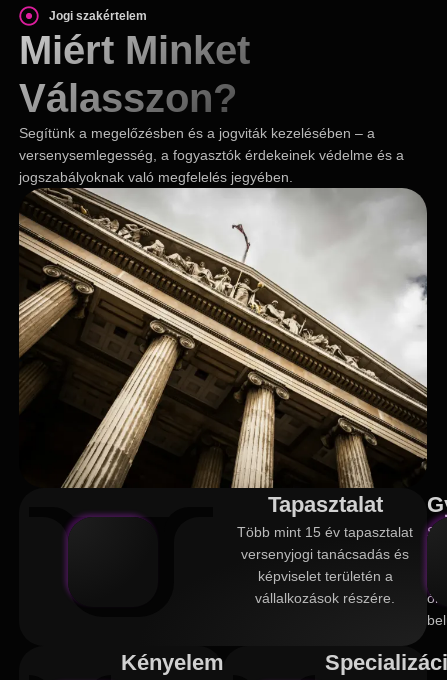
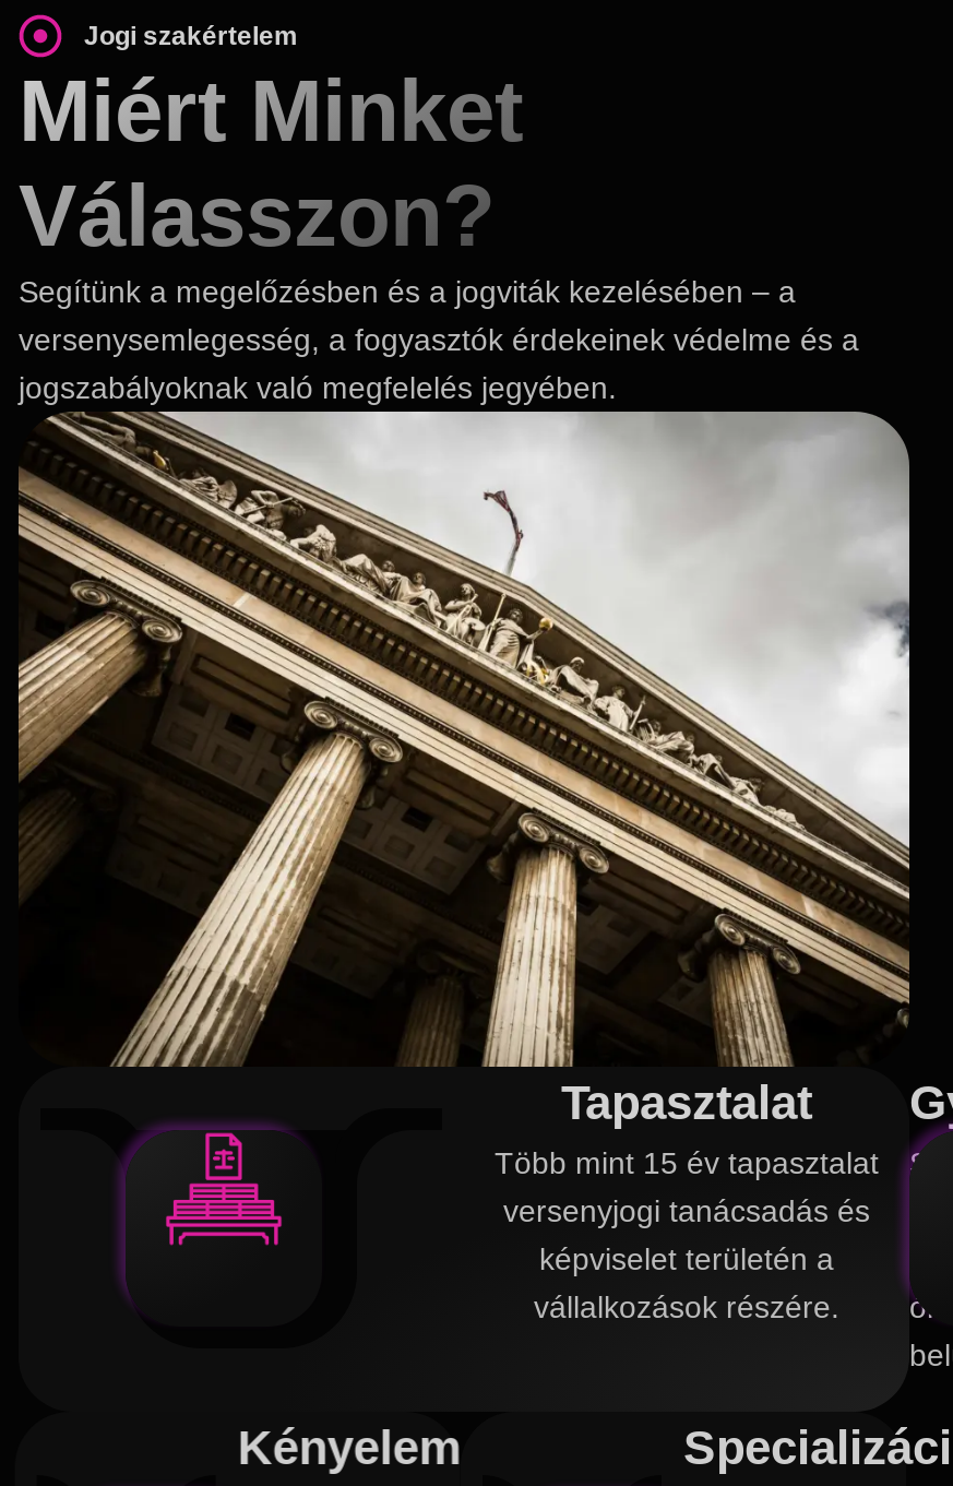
none -> [165,1132,285,1246] [image]

